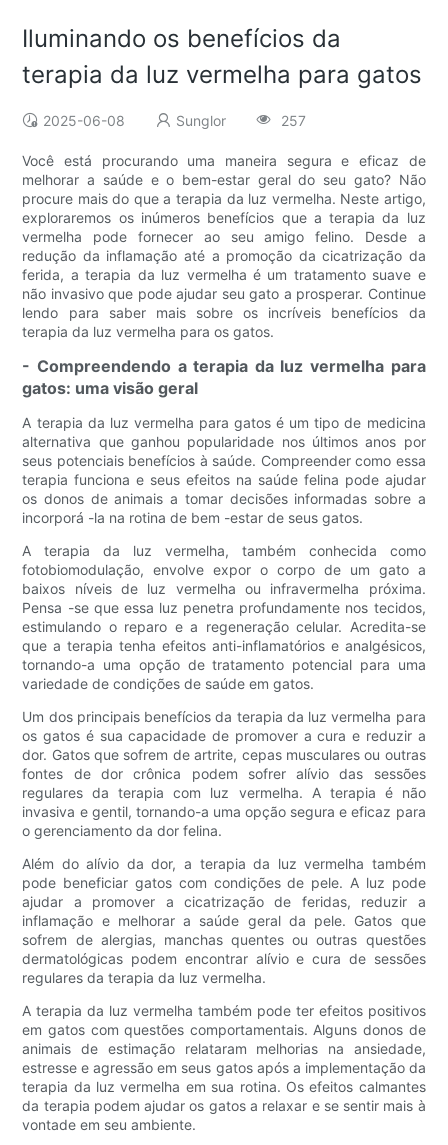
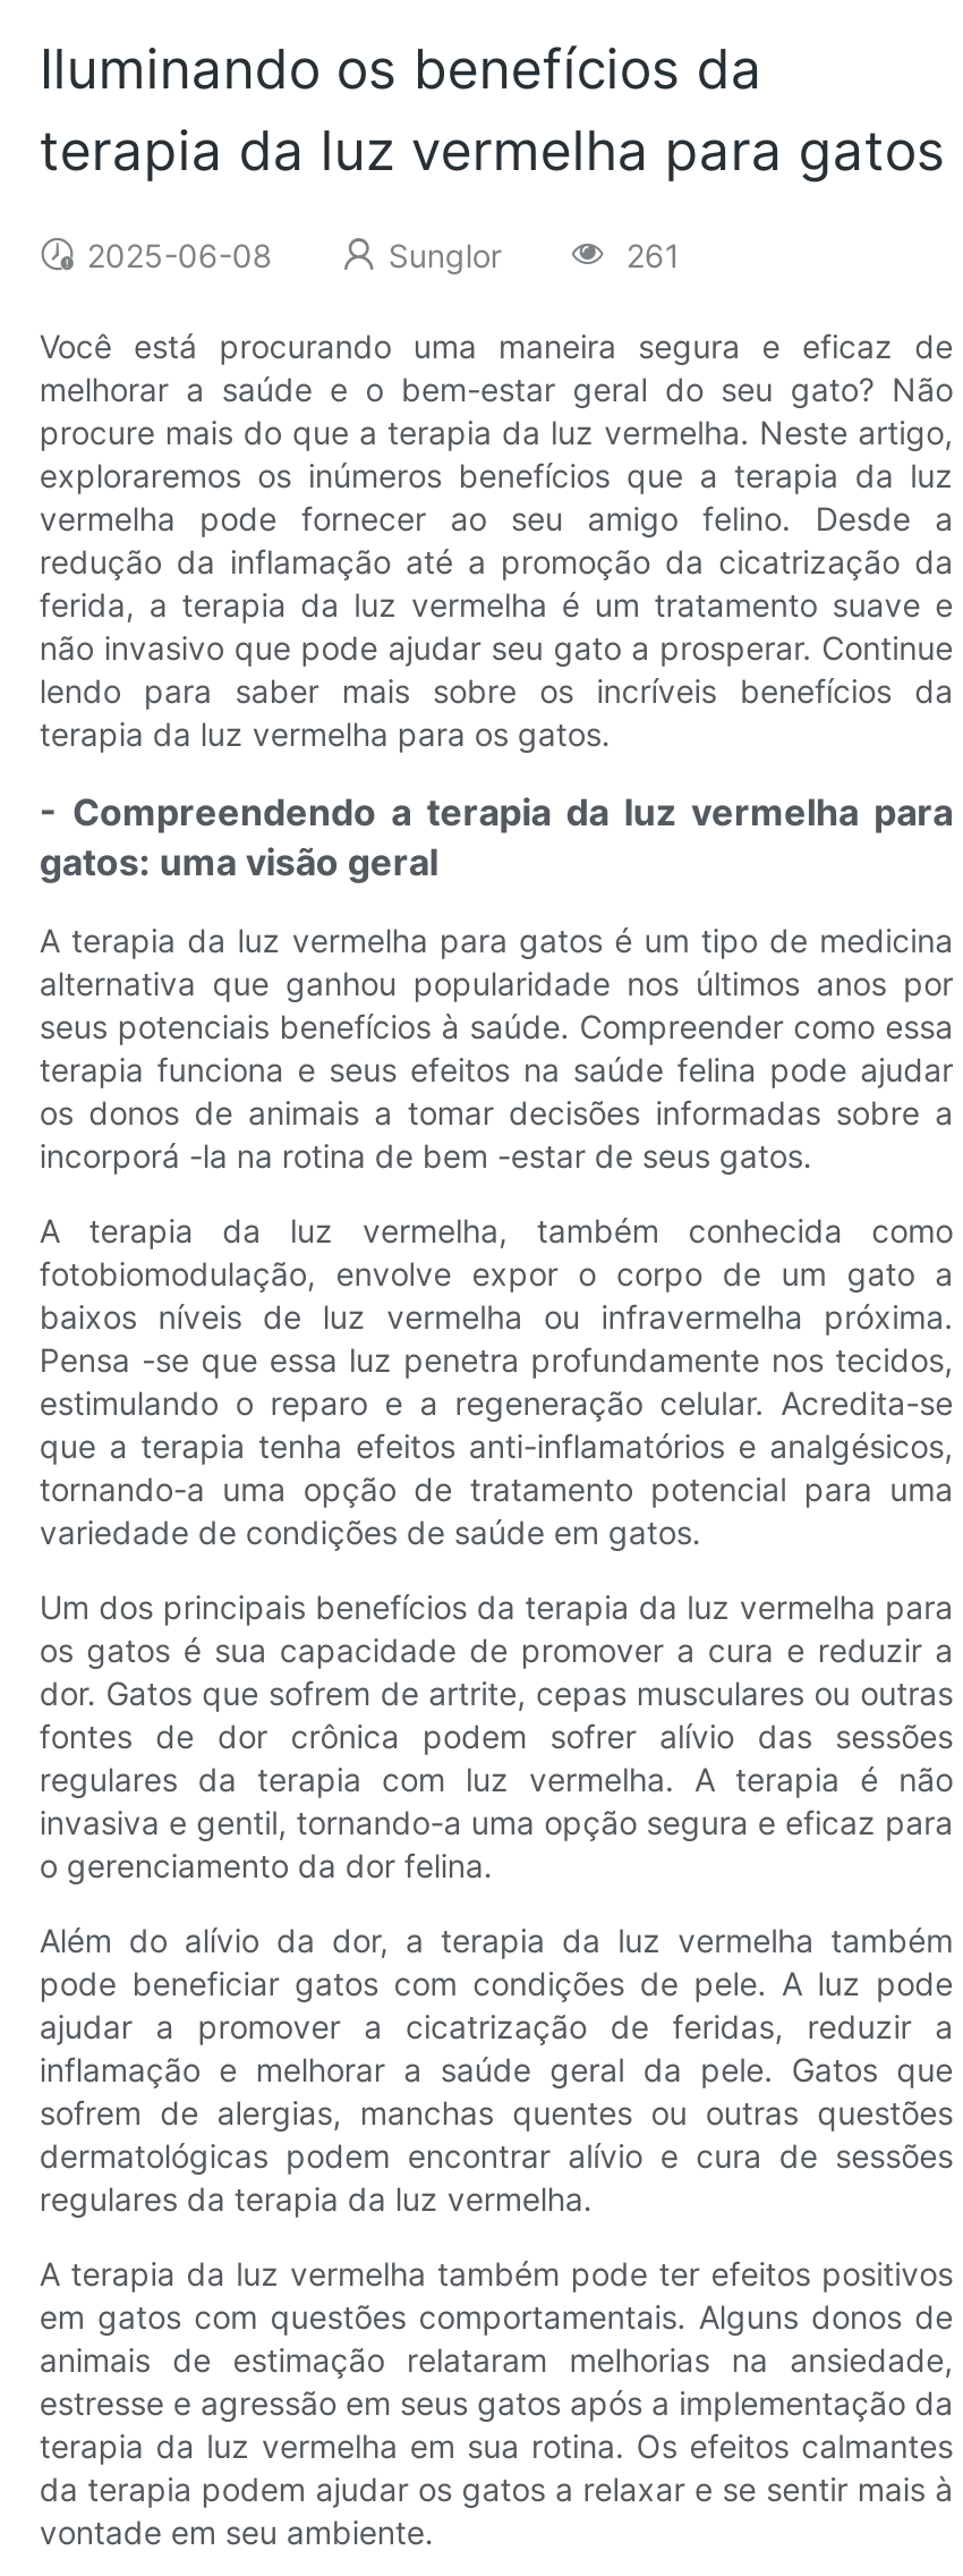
[281,112,306,129] 257 -> [626,237,681,275] 261

